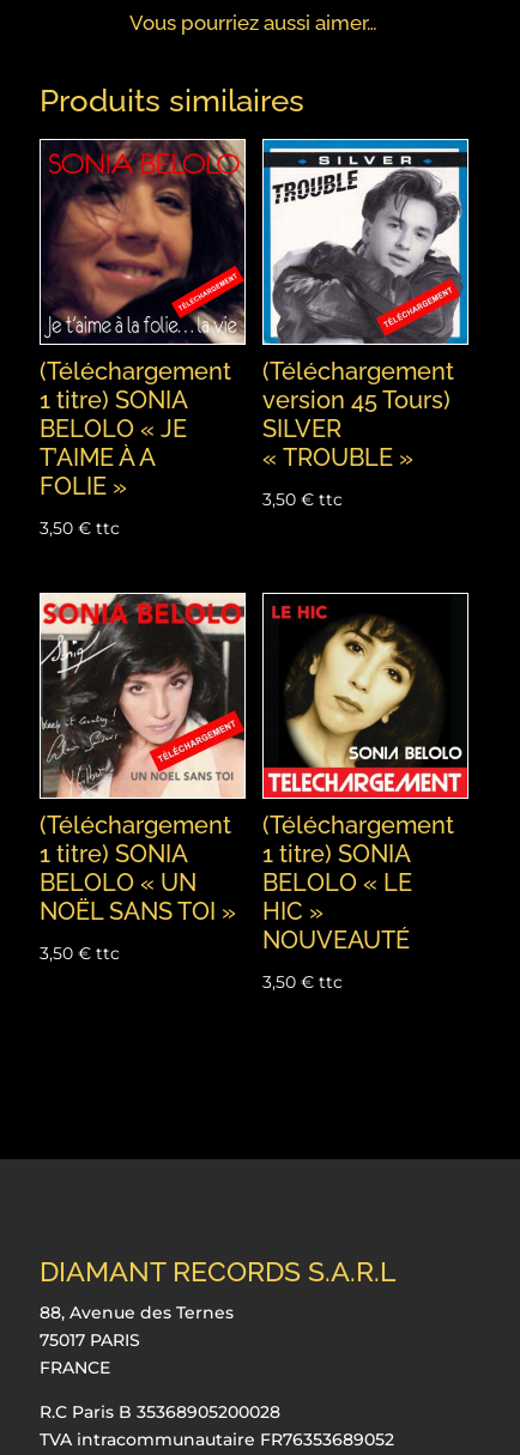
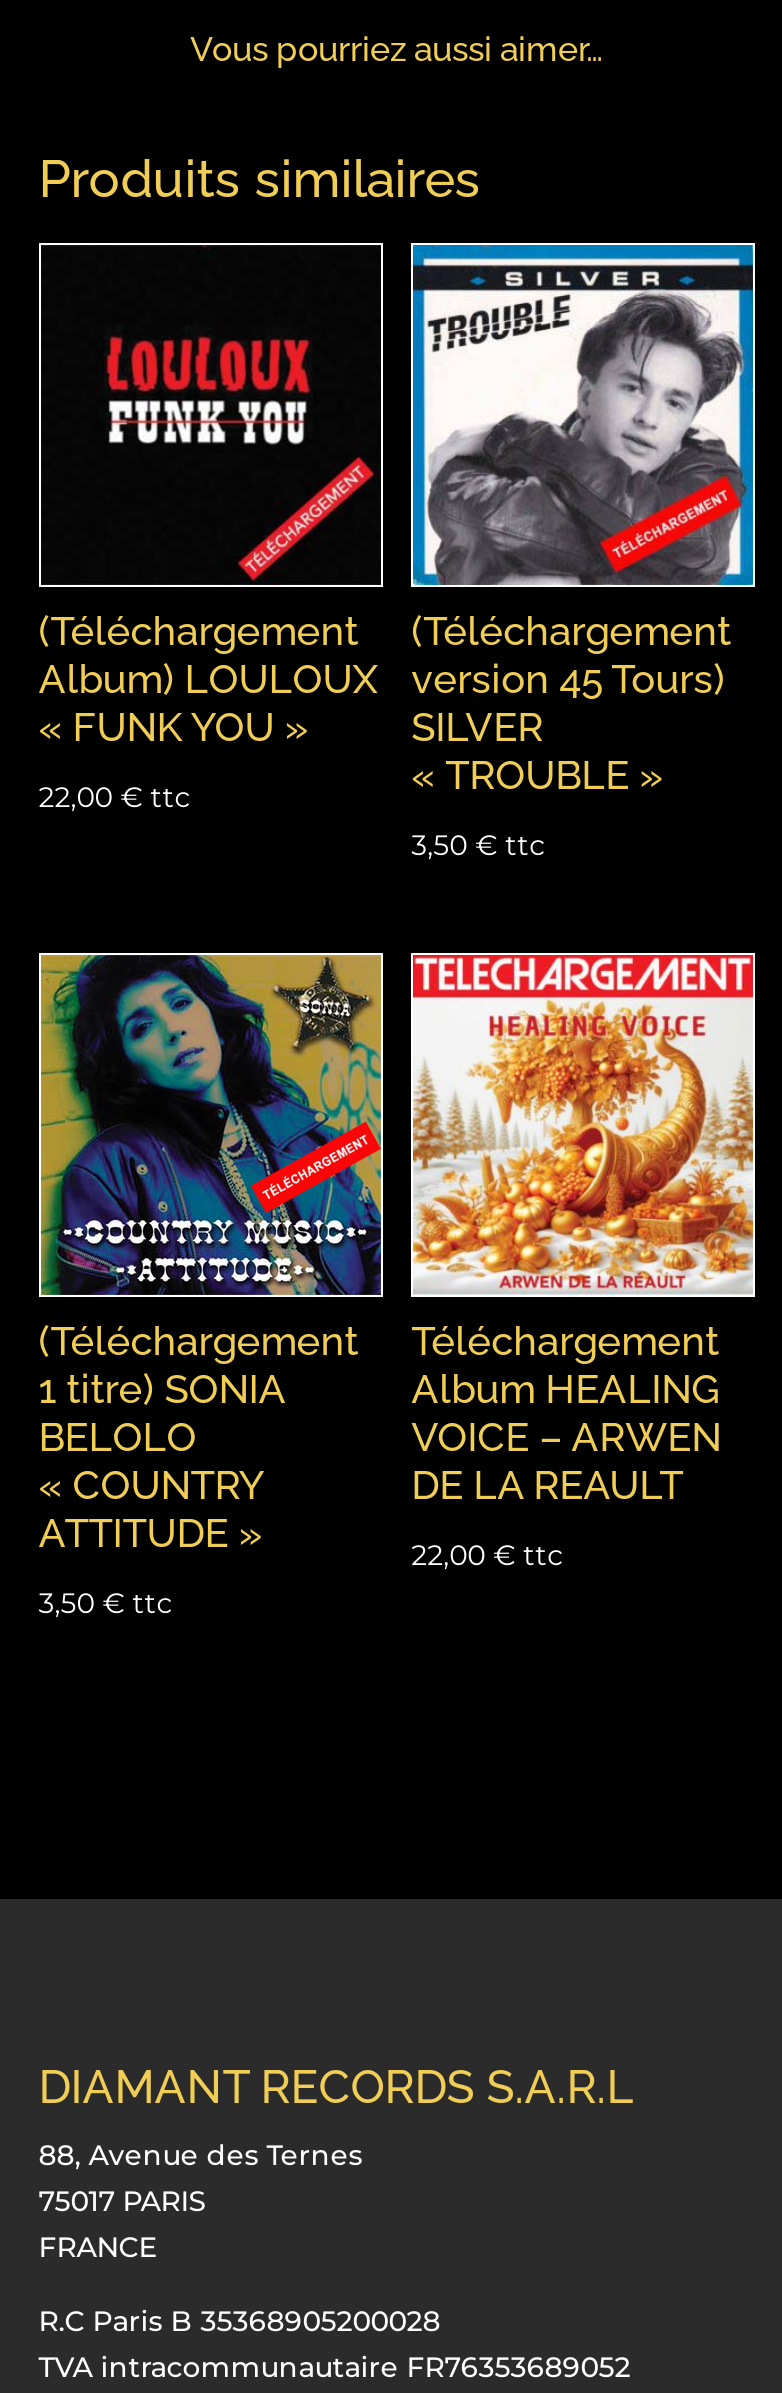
[39,139,246,500] [image] | 1 titre) SONIA | BELOLO « JE | T’AIME À A | FOLIE » -> [39,243,383,751] [image] | Album) LOULOUX | « FUNK YOU »
[39,517,120,539] 3,50 € ttc -> [39,779,191,815] 22,00 € ttc
[40,593,454,954] [image] | (Téléchargement | 1 titre) SONIA | BELOLO « LE | HIC » | NOUVEAUTÉ -> [39,953,721,1509] [image] | Téléchargement | Album HEALING | VOICE – ARWEN | DE LA REAULT
[262,593,468,799] [image] -> [411,953,755,1297] [image]
[39,868,236,926] BELOLO « UN | NOËL SANS TOI » -> [39,1413,263,1557] BELOLO | « COUNTRY | ATTITUDE »
[263,971,343,993] 3,50 € ttc -> [411,1537,563,1573] 22,00 € ttc

